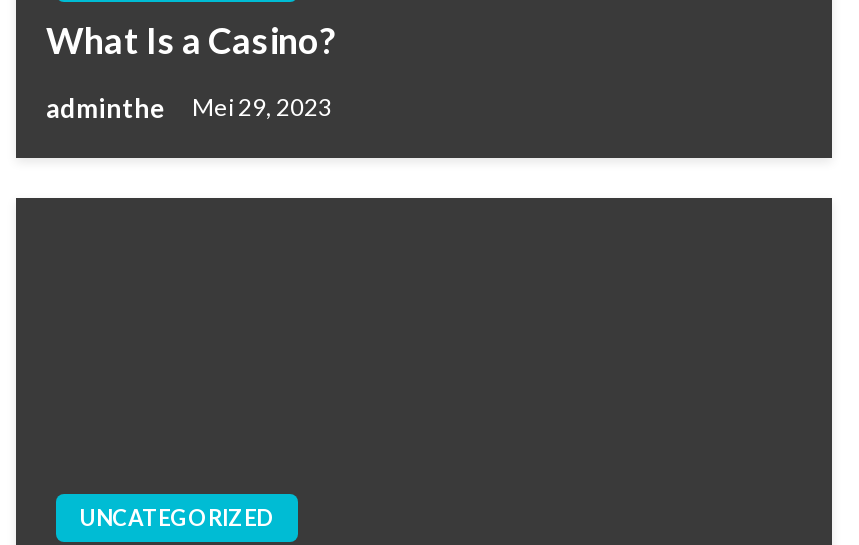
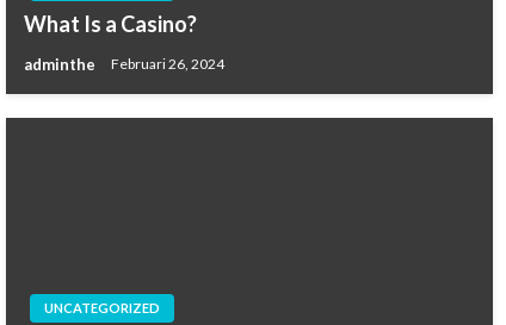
[46,92,332,124] adminthe Mei 29, 2023 -> [24,55,224,74] adminthe Februari 26, 2024

